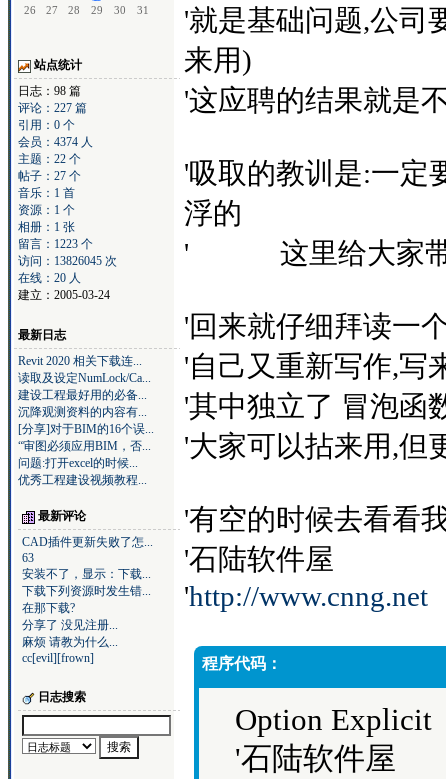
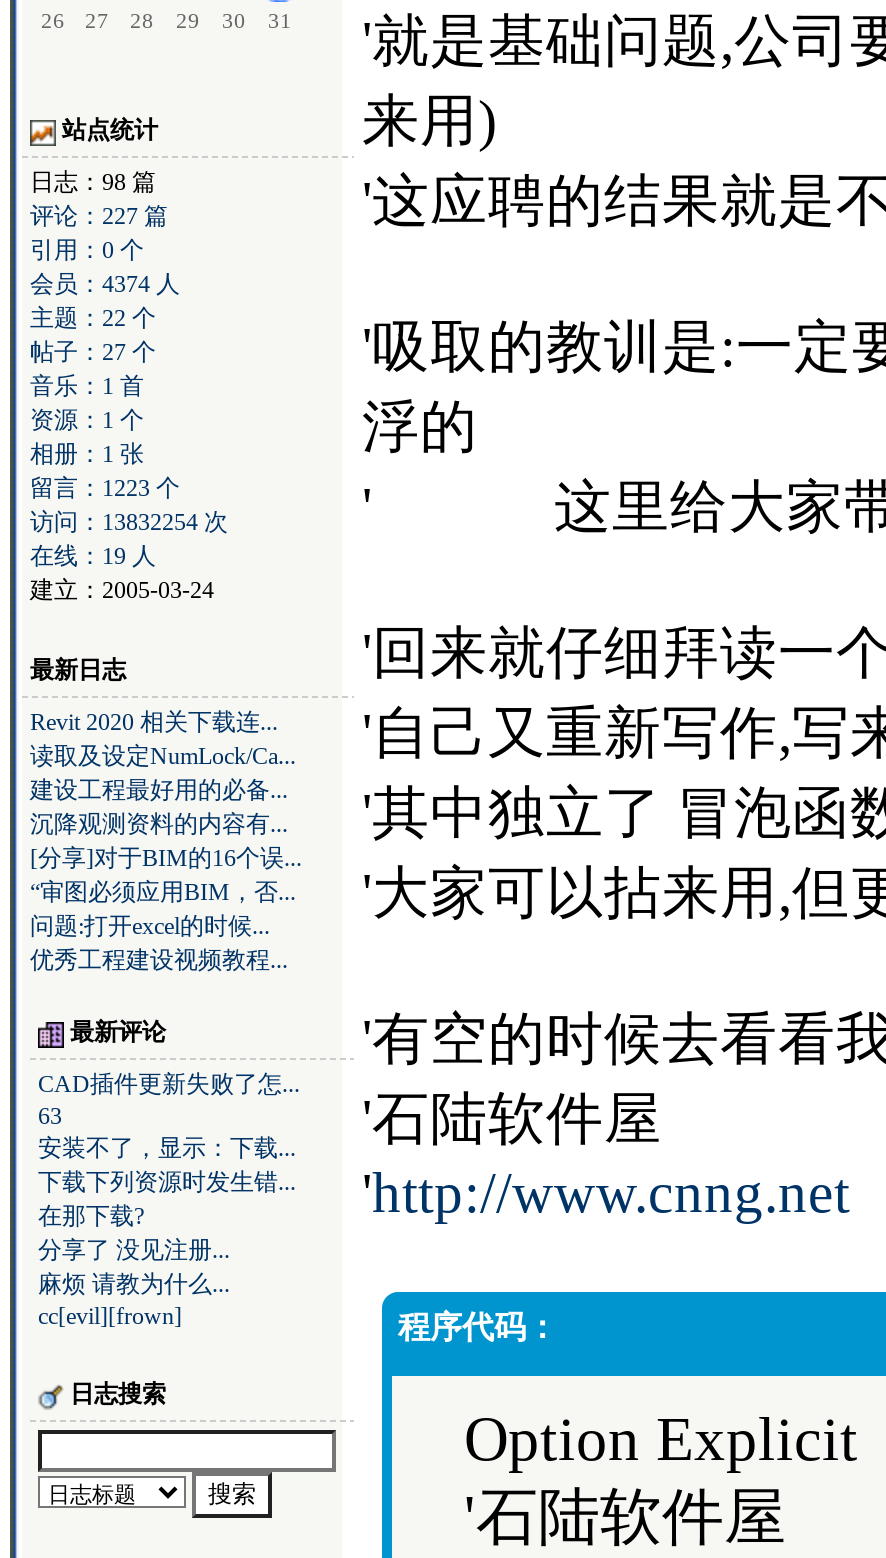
[18,254,117,268] 访问：13826045 次 -> [30,508,228,536] 访问：13832254 次
[18,271,81,285] 在线：20 人 -> [30,542,156,570] 在线：19 人

